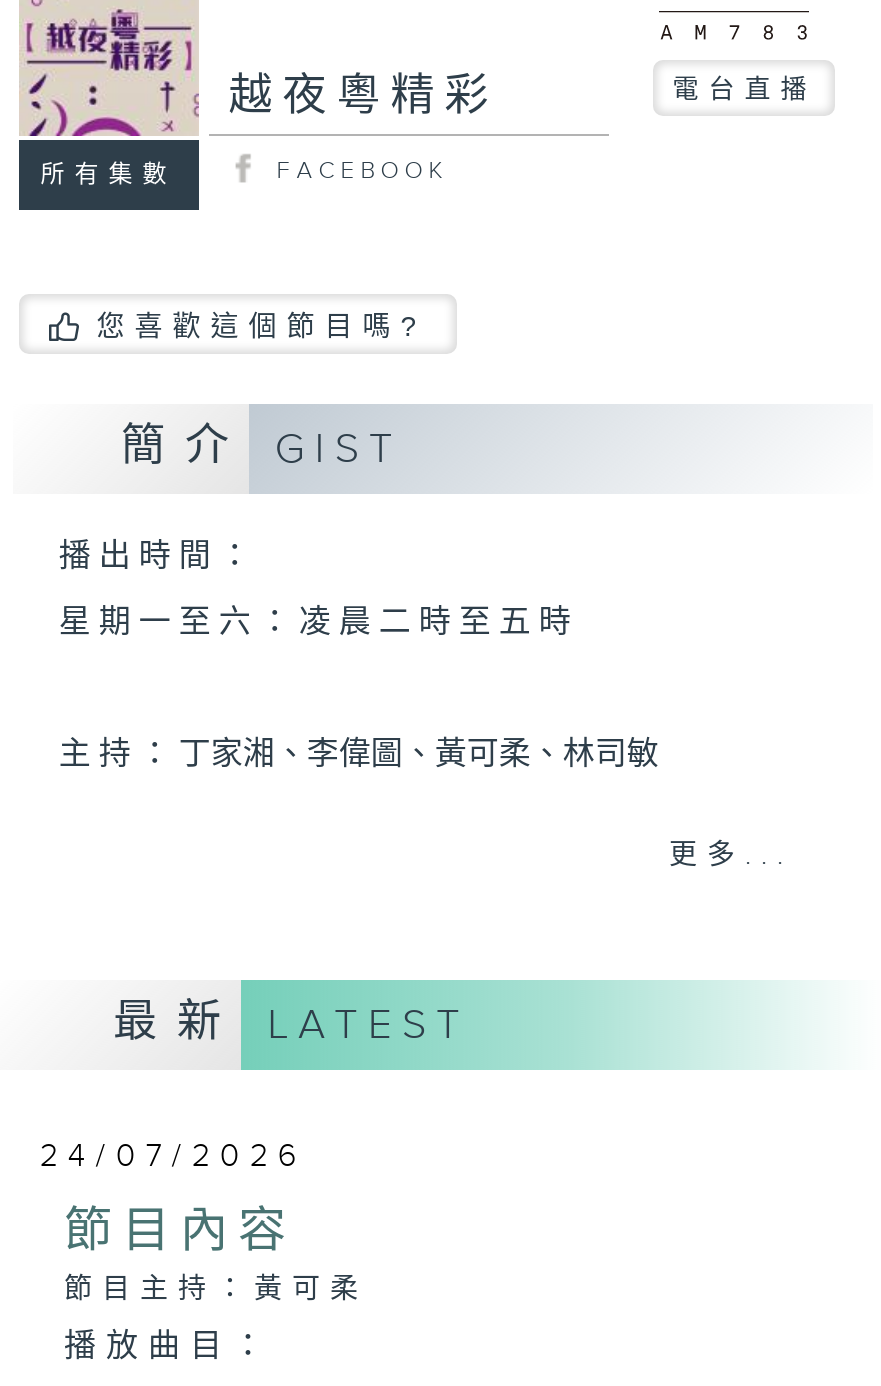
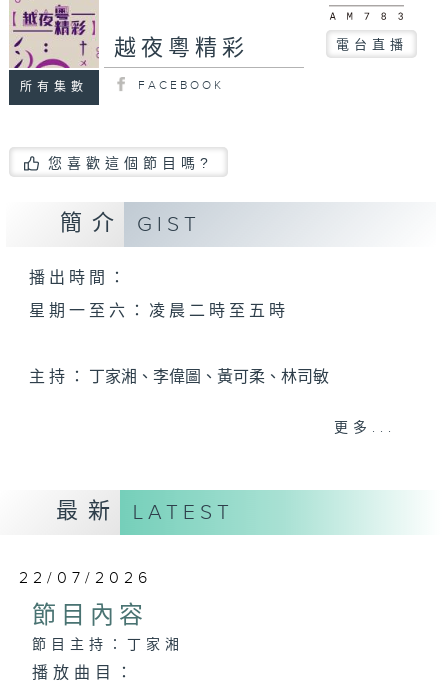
[40,1138,306,1176] 24/07/2026 -> [19,569,152,588] 22/07/2026
[64,1274,368,1306] 節目主持：黃可柔 -> [31,637,183,653] 節目主持：丁家湘

